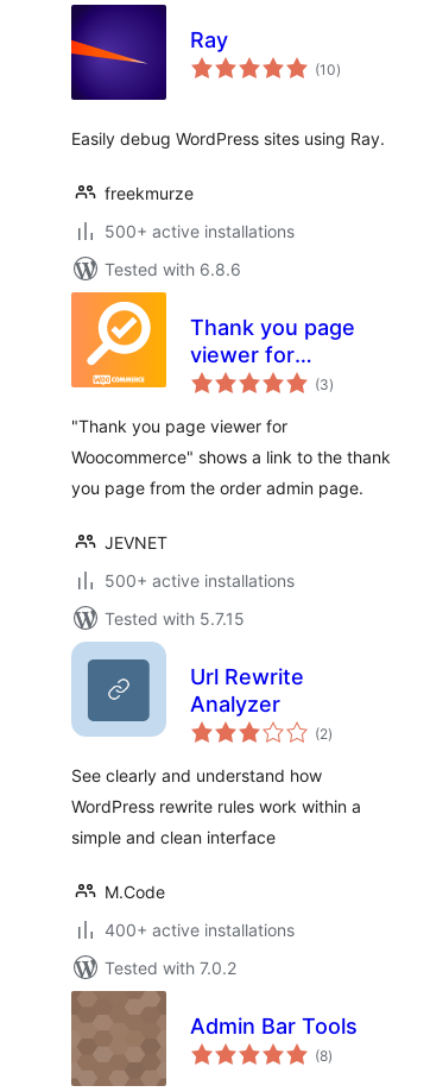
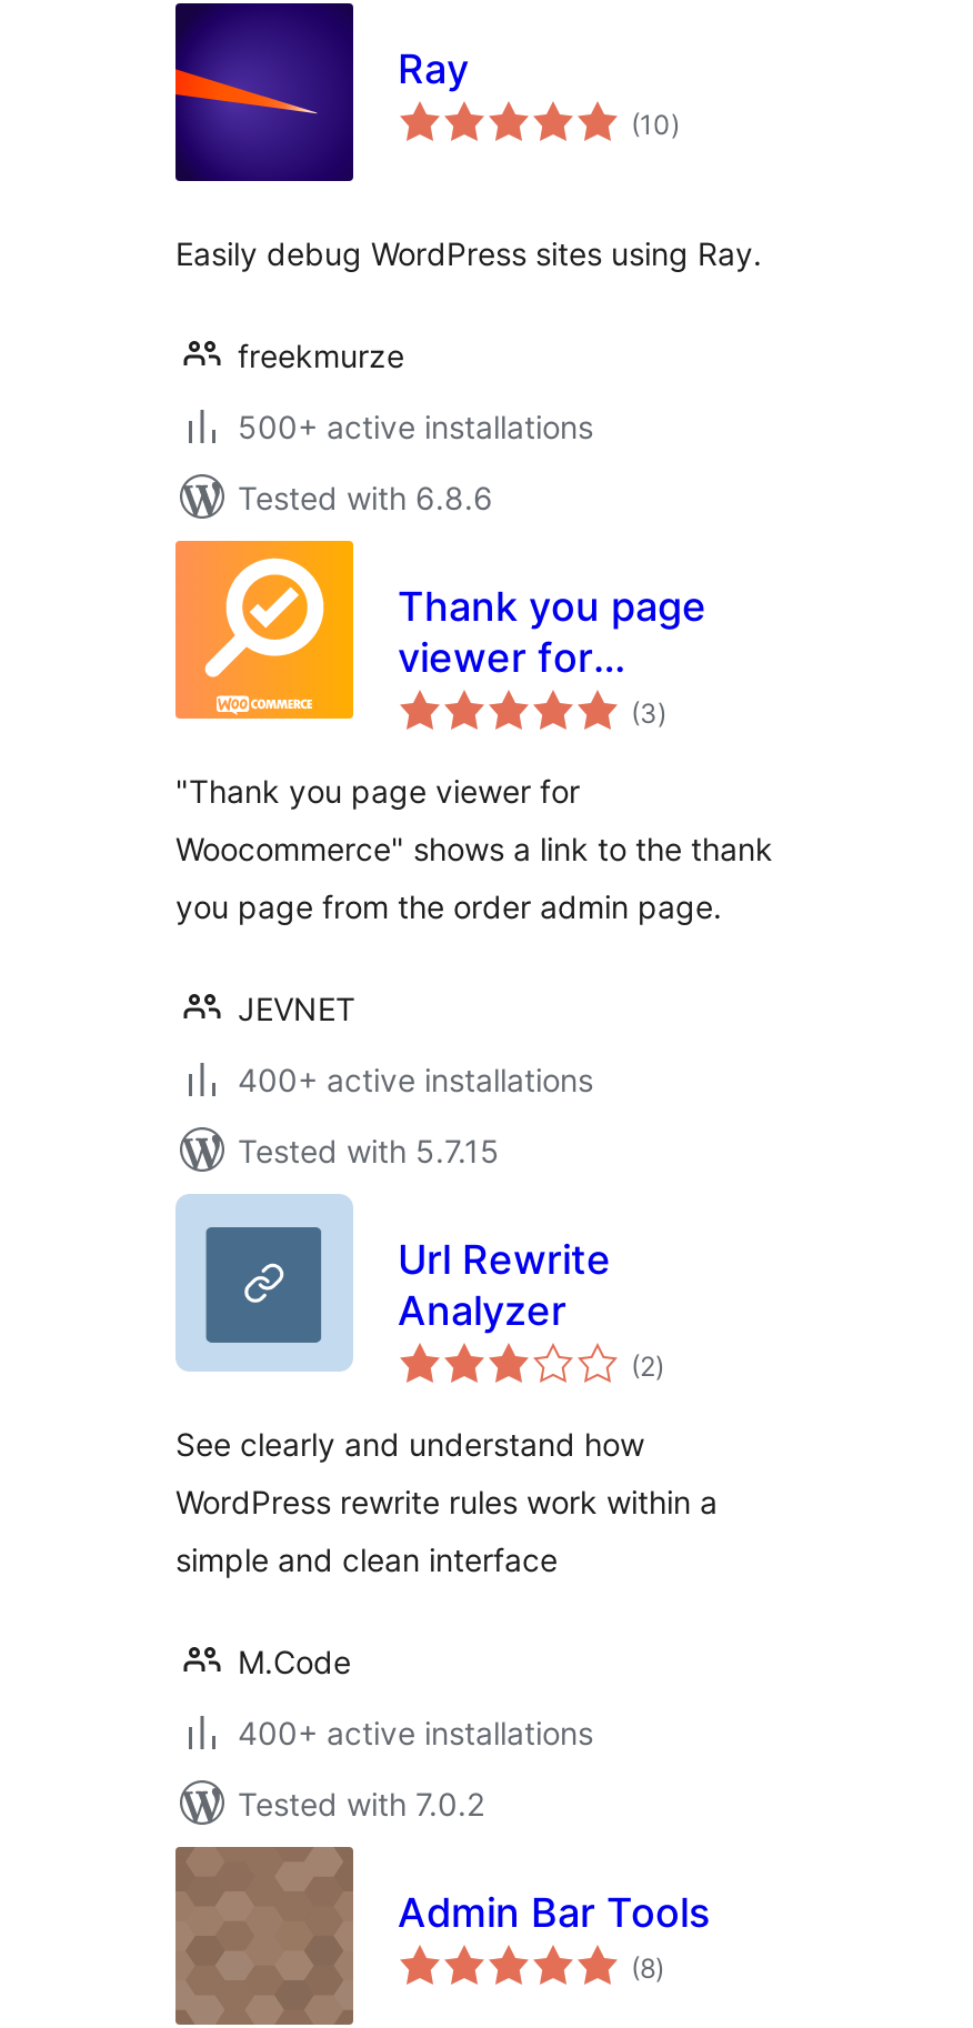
[105,570,295,591] 500+ active installations -> [238,1061,593,1098] 400+ active installations

